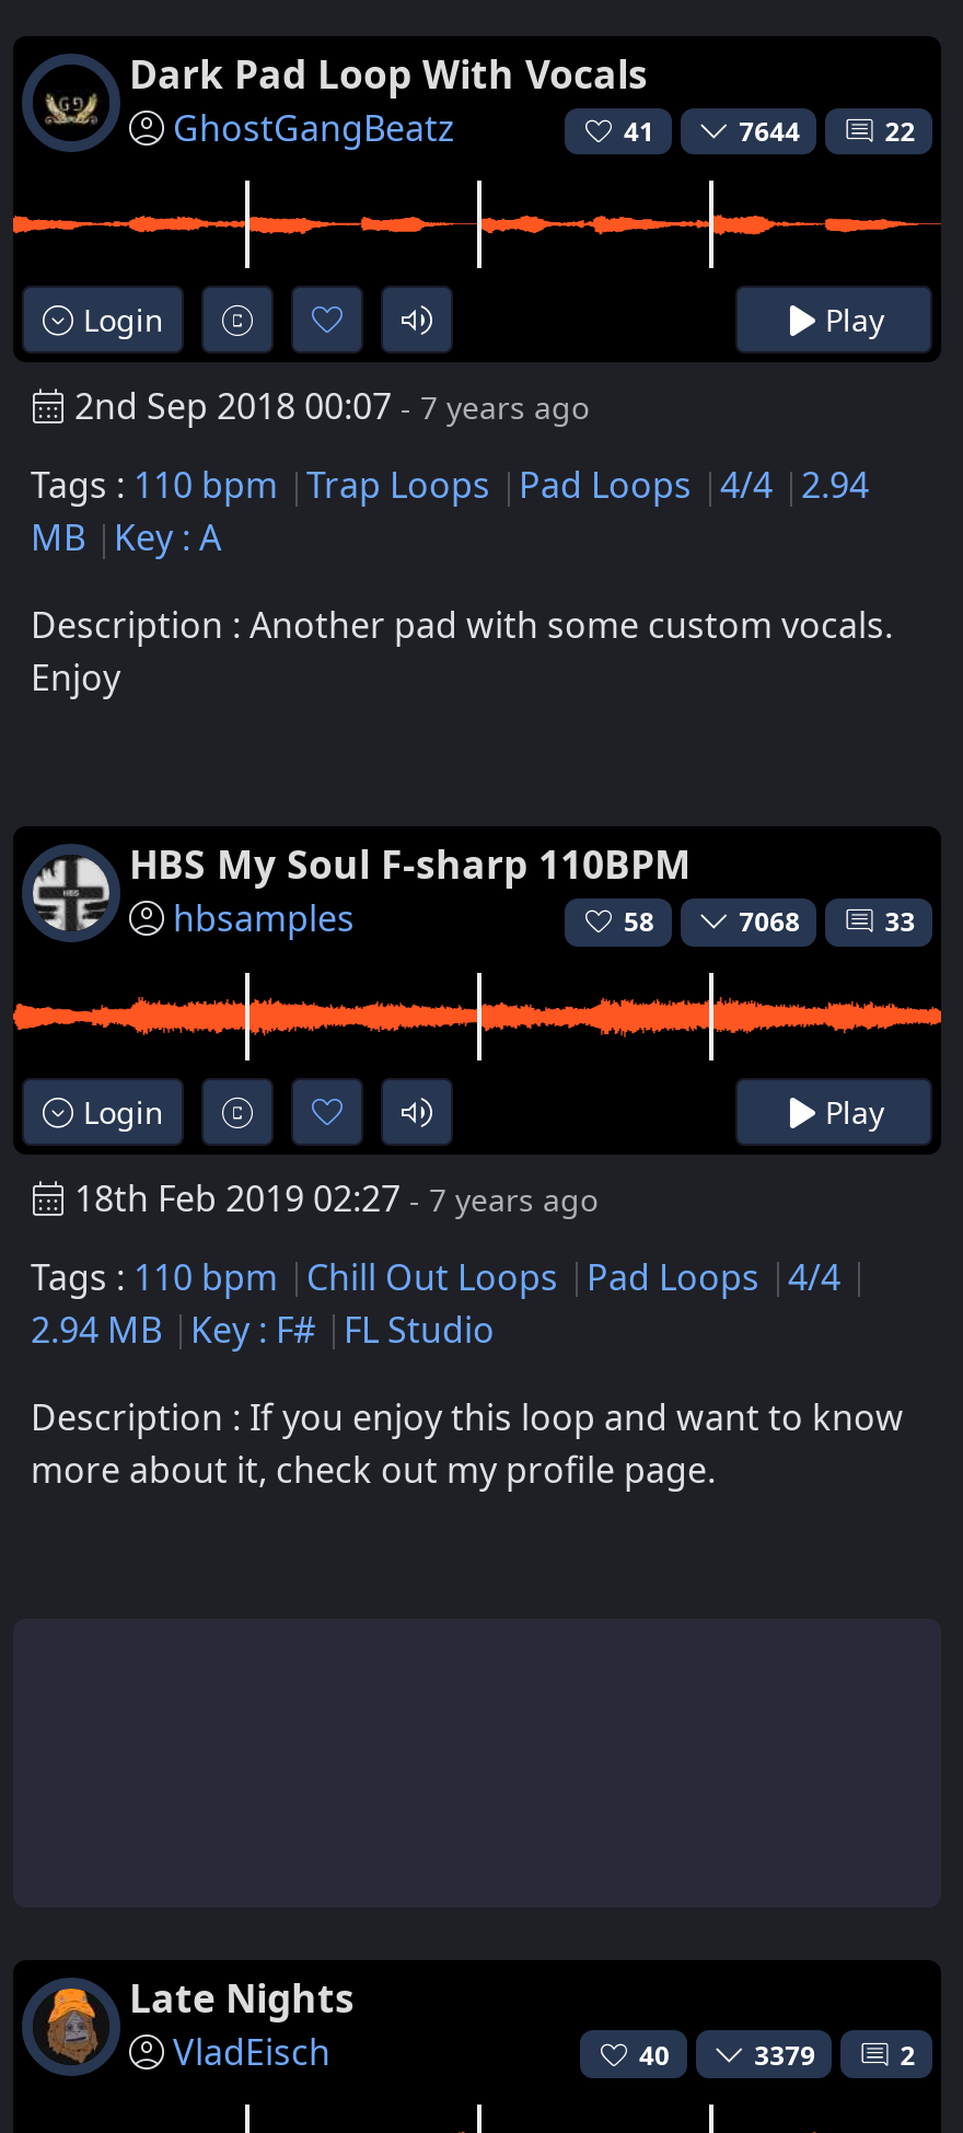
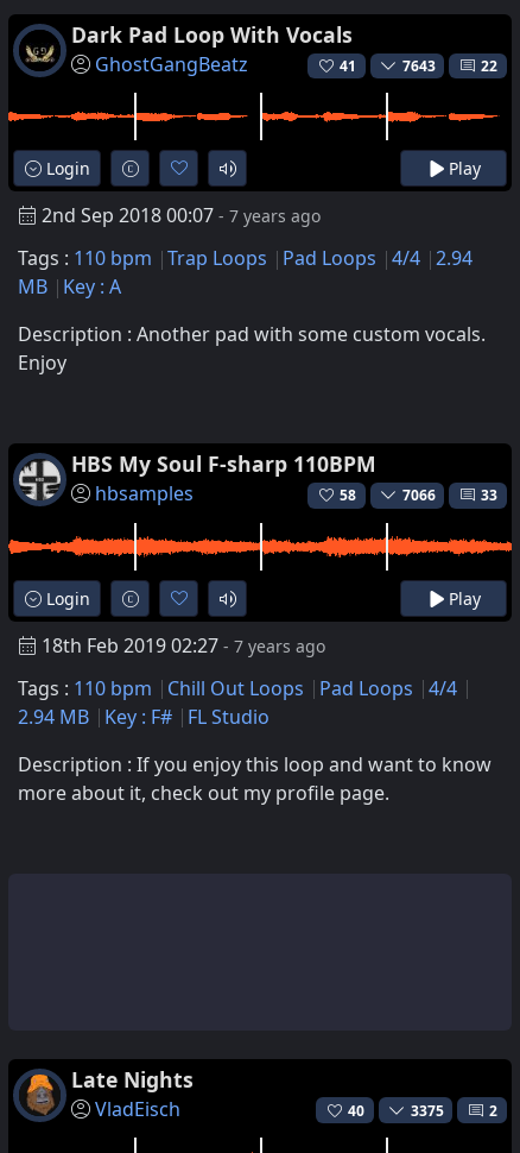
[739,113,800,150] 7644 -> [402,56,435,76] 7643
[739,904,800,941] 7068 -> [402,485,435,506] 7066
[754,2036,815,2073] 3379 -> [410,1100,444,1120] 3375

